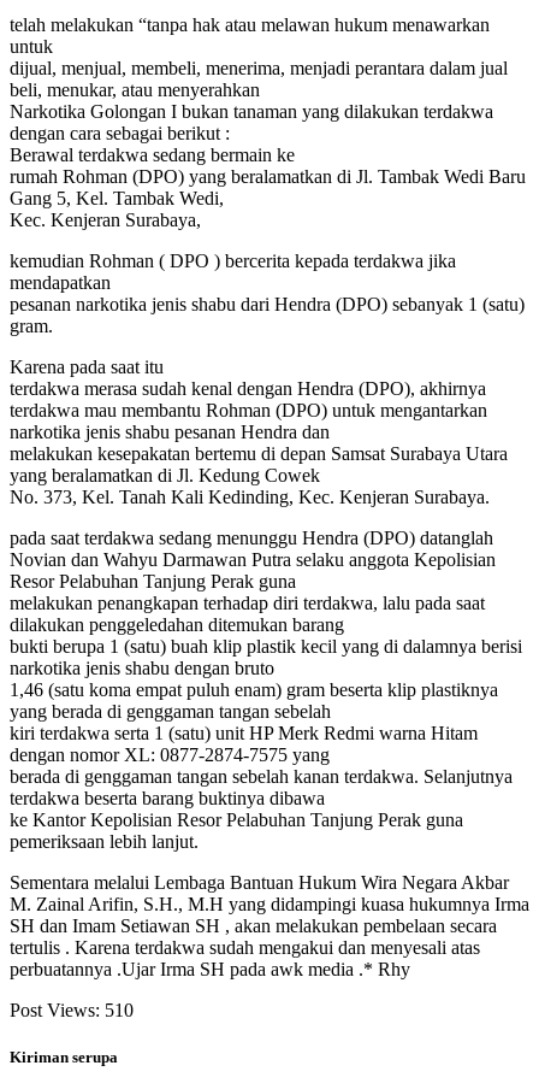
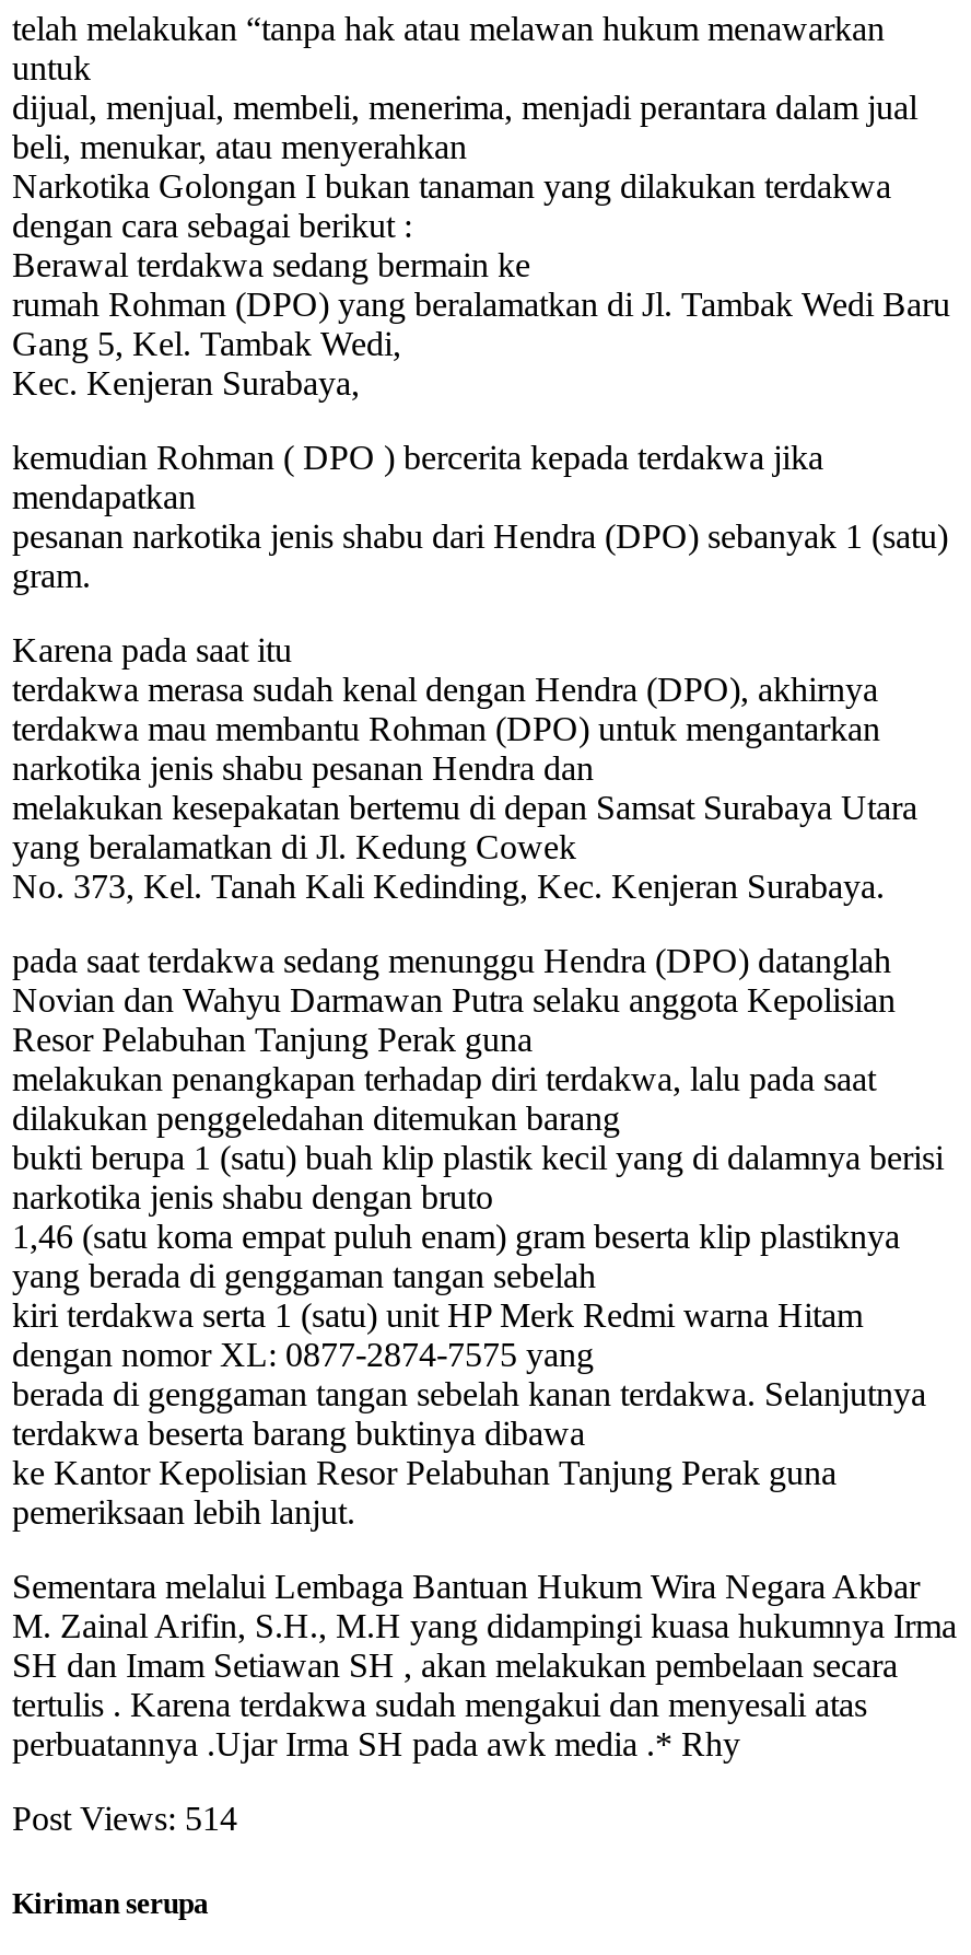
[10,1000,134,1020] Post Views: 510 -> [12,1799,237,1837] Post Views: 514

